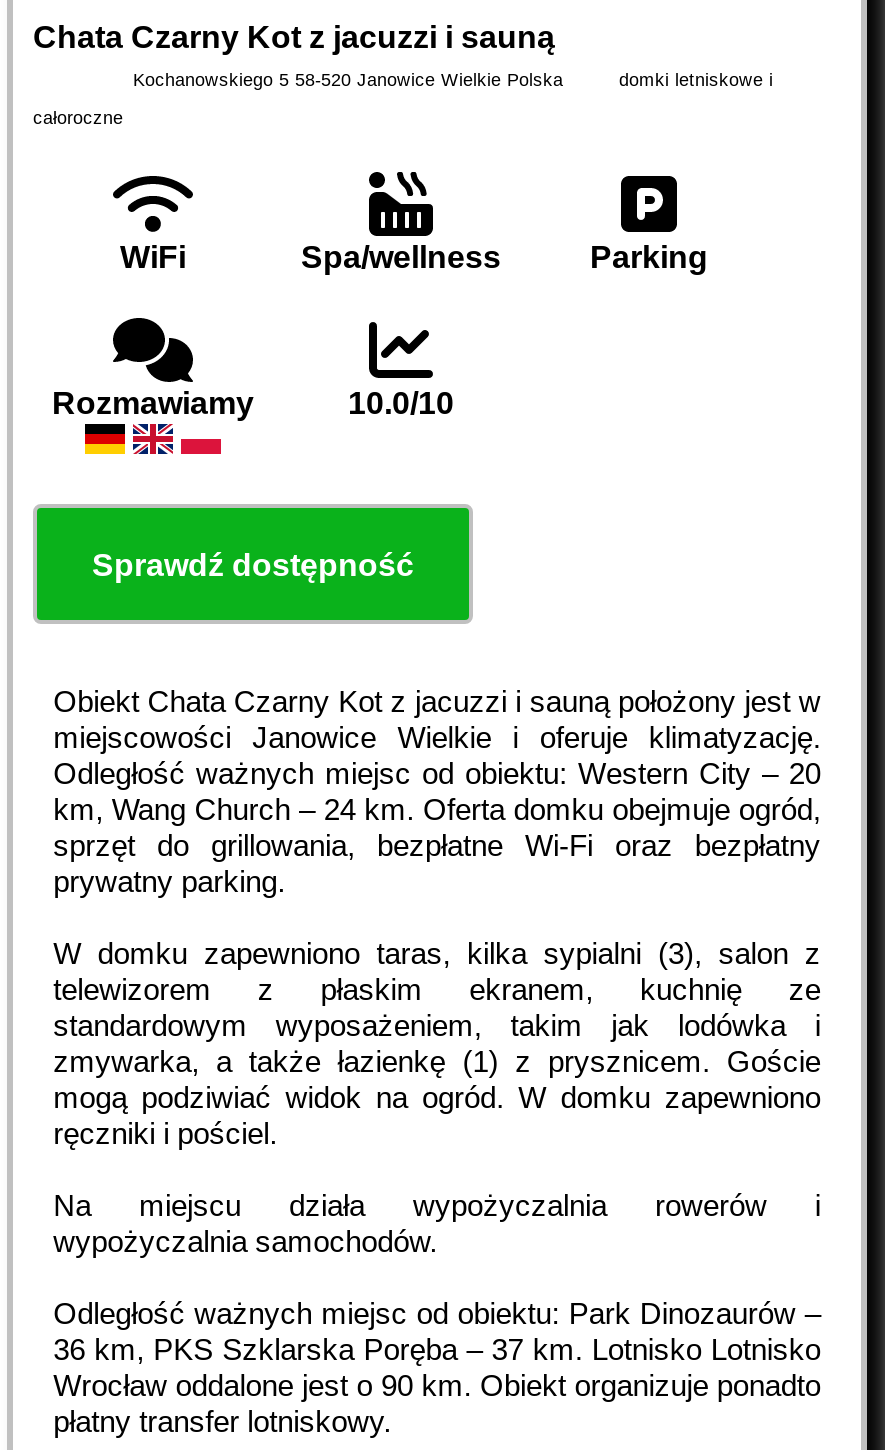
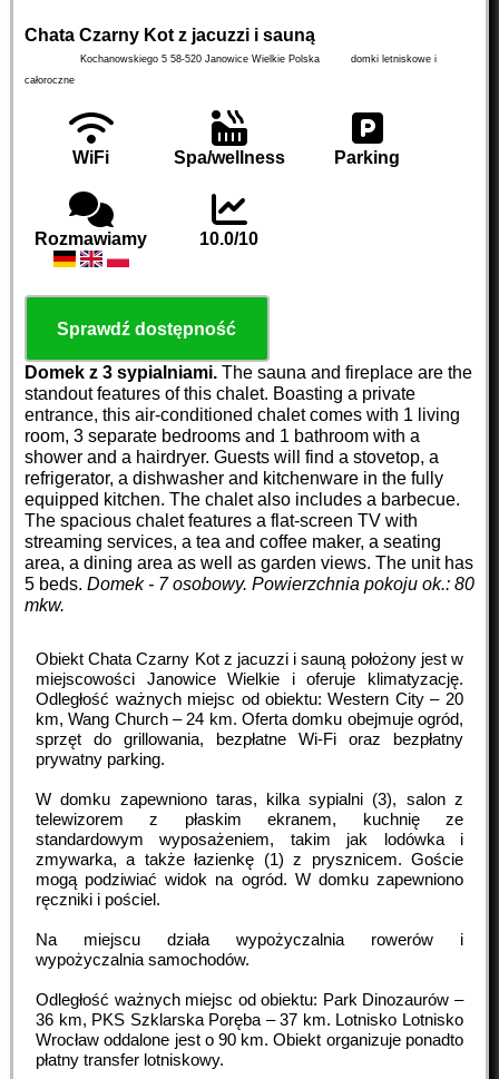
none -> [25,363,474,615] Domek z 3 sypialniami. The sauna and fireplace are the | standout features of this chalet. Boasting a private | entrance, this air-conditioned chalet comes with 1 living | room, 3 separate bedrooms and 1 bathroom with a | shower and a hairdryer. Guests will find a stovetop, a | refrigerator, a dishwasher and kitchenware in the fully | equipped kitchen. The chalet also includes a barbecue. | The spacious chalet features a flat-screen TV with | streaming services, a tea and coffee maker, a seating | area, a dining area as well as garden views. The unit has | 5 beds. Domek - 7 osobowy. Powierzchnia pokoju ok.: 80 | mkw.

